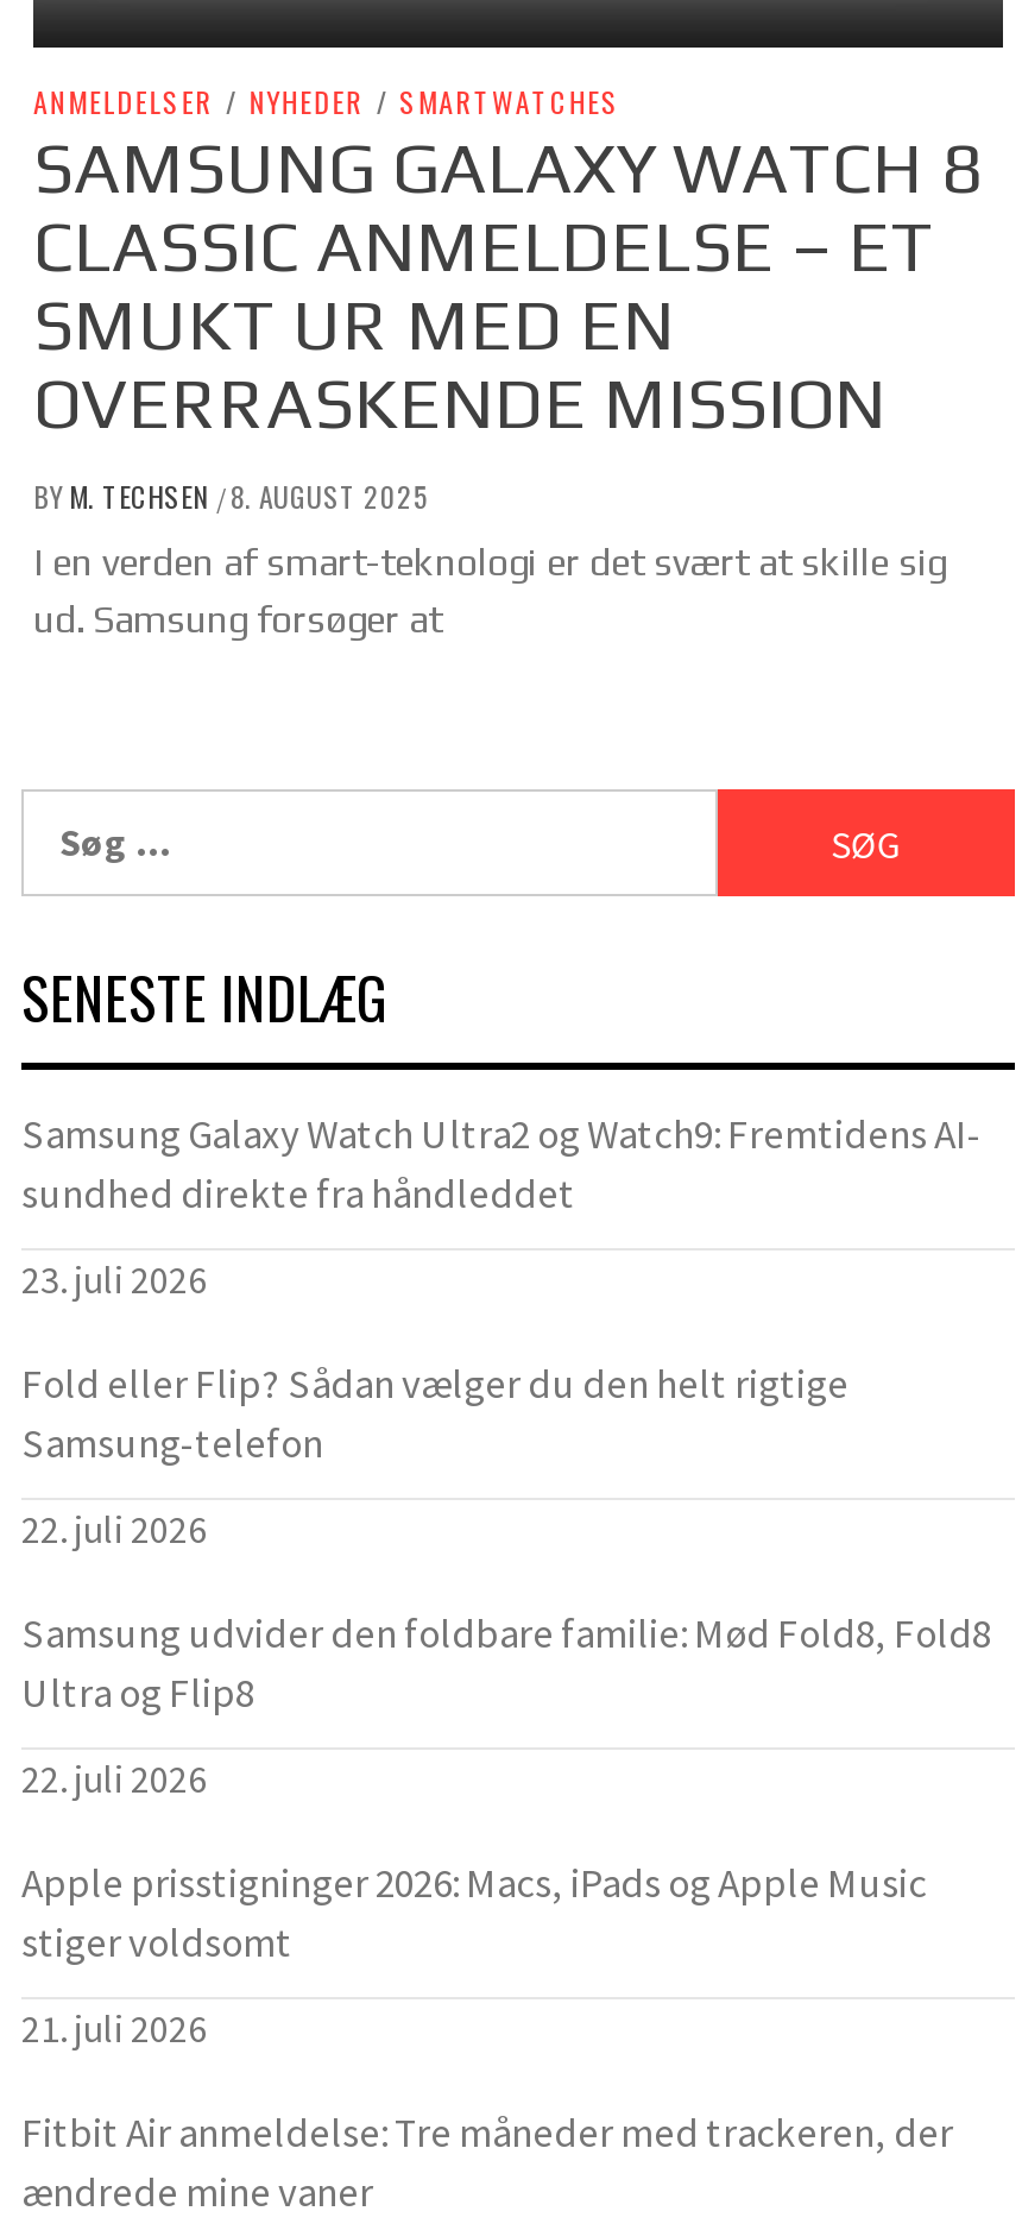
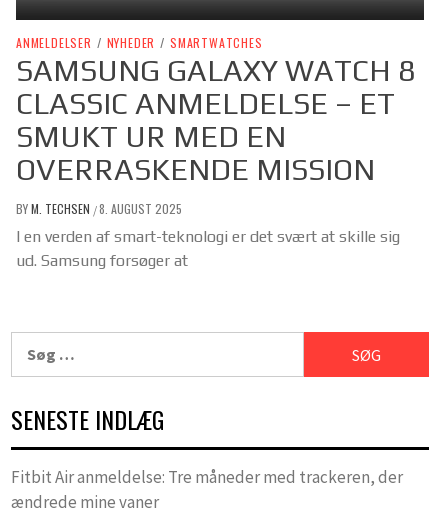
[21,1109,991,2053] Samsung Galaxy Watch Ultra2 og Watch9: Fremtidens AI- | sundhed direkte fra håndleddet | 23. juli 2026 | Fold eller Flip? Sådan vælger du den helt rigtige | Samsung-telefon | 22. juli 2026 | Samsung udvider den foldbare familie: Mød Fold8, Fold8 | Ultra og Flip8 | 22. juli 2026 | Apple prisstigninger 2026: Macs, iPads og Apple Music | stiger voldsomt | 21. juli 2026 -> none

